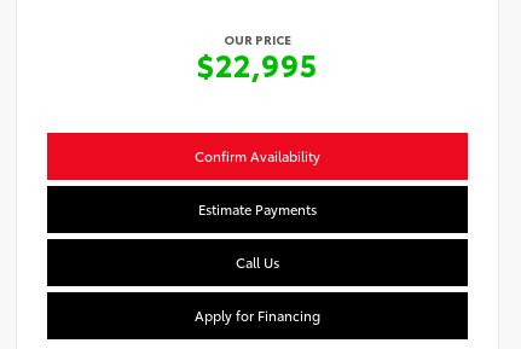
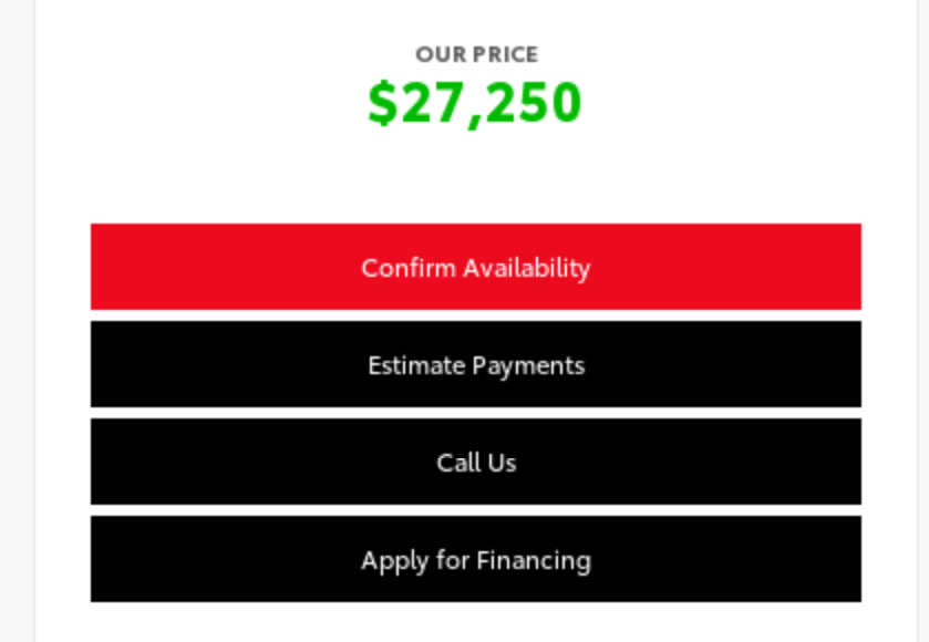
[197,43,318,84] $22,995 -> [368,60,585,135] $27,250

